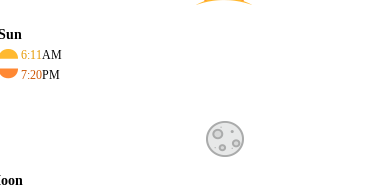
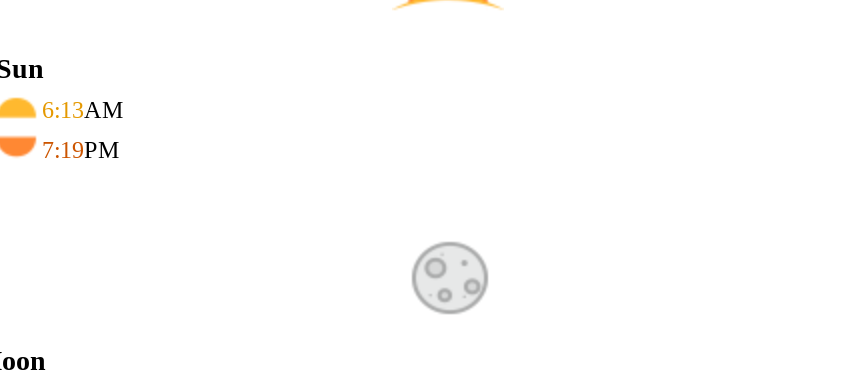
[21,48,62,62] 6:11AM -> [42,96,124,124] 6:13AM
[21,68,60,82] 7:20PM -> [42,136,120,164] 7:19PM

